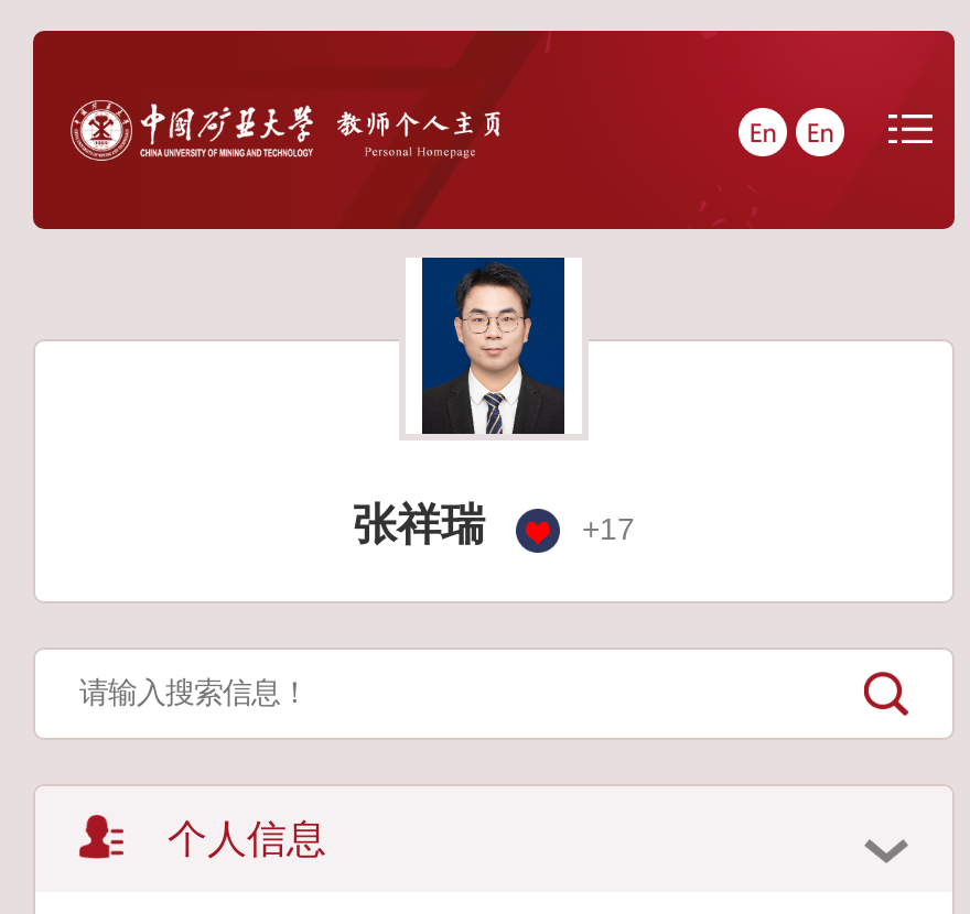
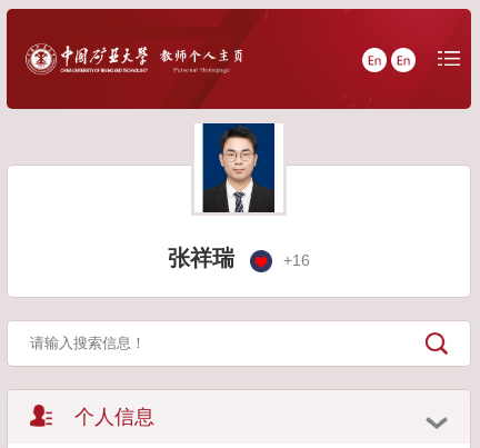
[582,511,635,546] +17 -> [283,251,310,269] +16

